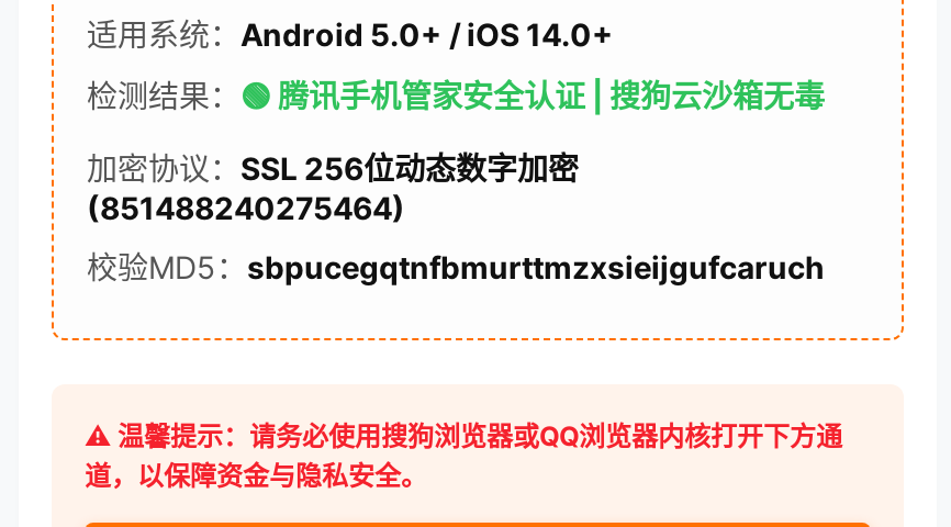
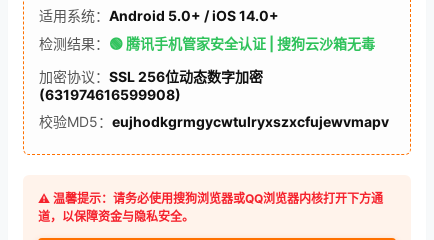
[87,189,405,226] (851488240275464) -> [39,86,181,103] (631974616599908)
[87,248,825,285] 校验MD5：sbpucegqtnfbmurttmzxsieijgufcaruch -> [39,113,389,130] 校验MD5：eujhodkgrmgycwtulryxszxcfujewvmapv

